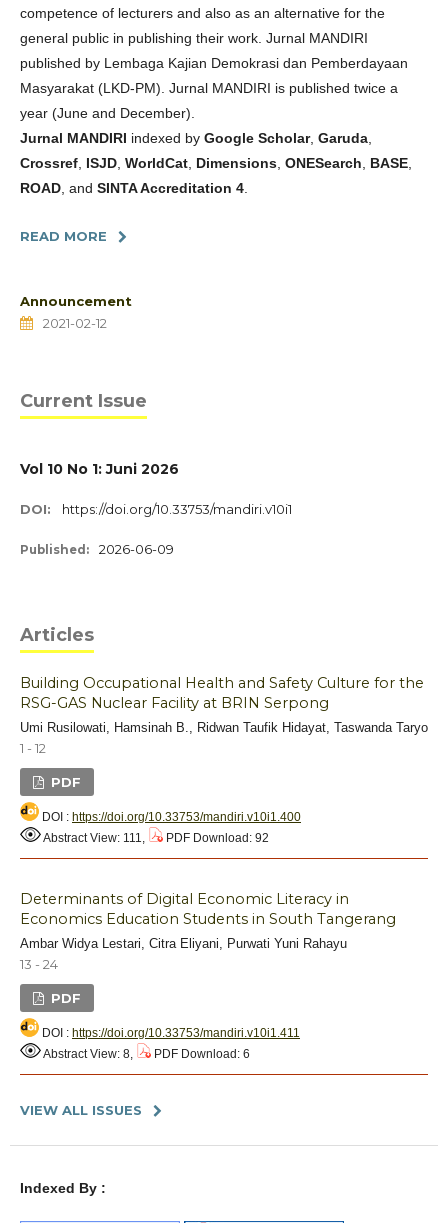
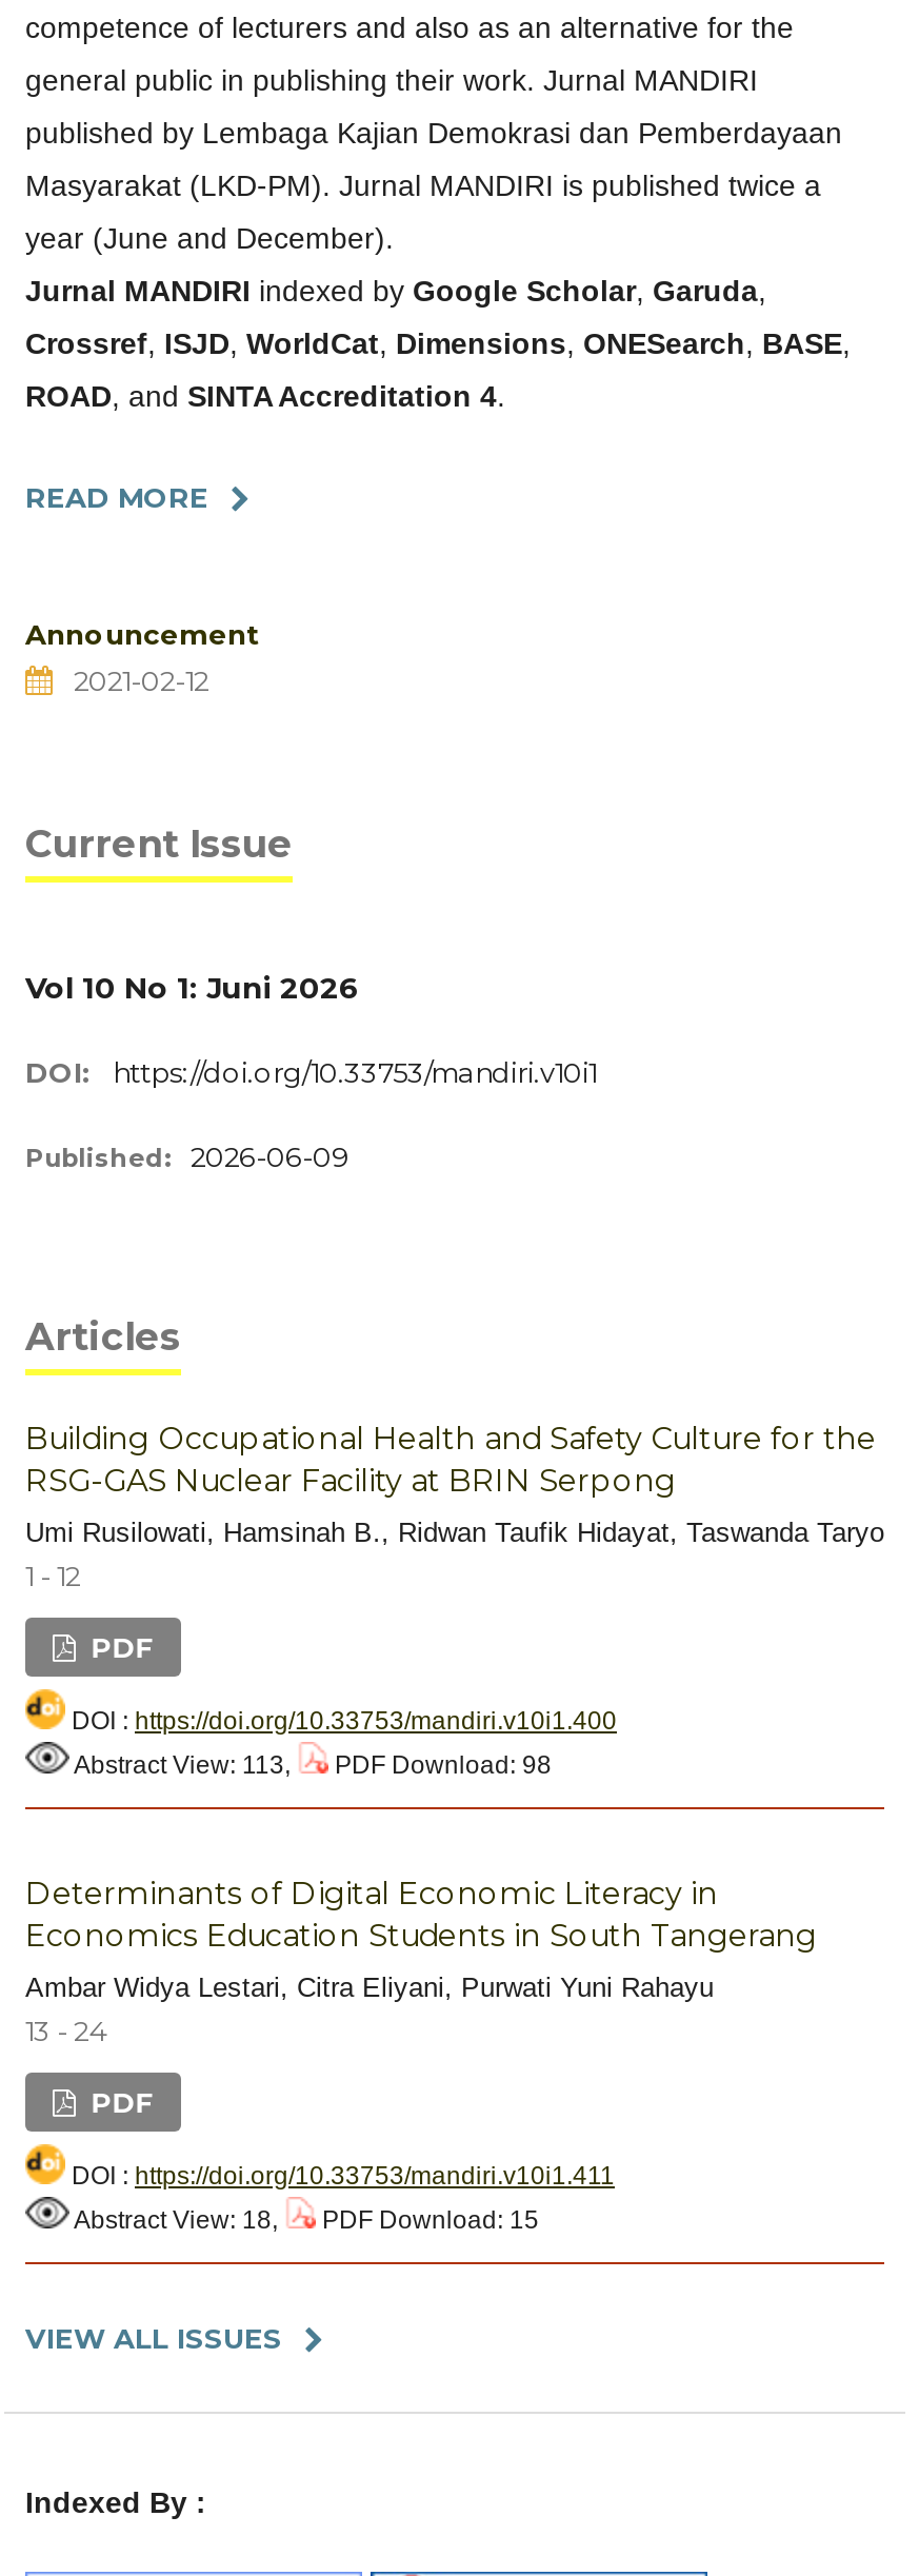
[41,831,148,845] Abstract View: 111, -> [69,1750,297,1780] Abstract View: 113,
[163,831,269,845] PDF Download: 92 -> [328,1750,552,1780] PDF Download: 98
[41,1047,136,1061] Abstract View: 8, -> [69,2205,284,2235] Abstract View: 18,
[151,1047,250,1061] PDF Download: 6 -> [316,2205,539,2235] PDF Download: 15

